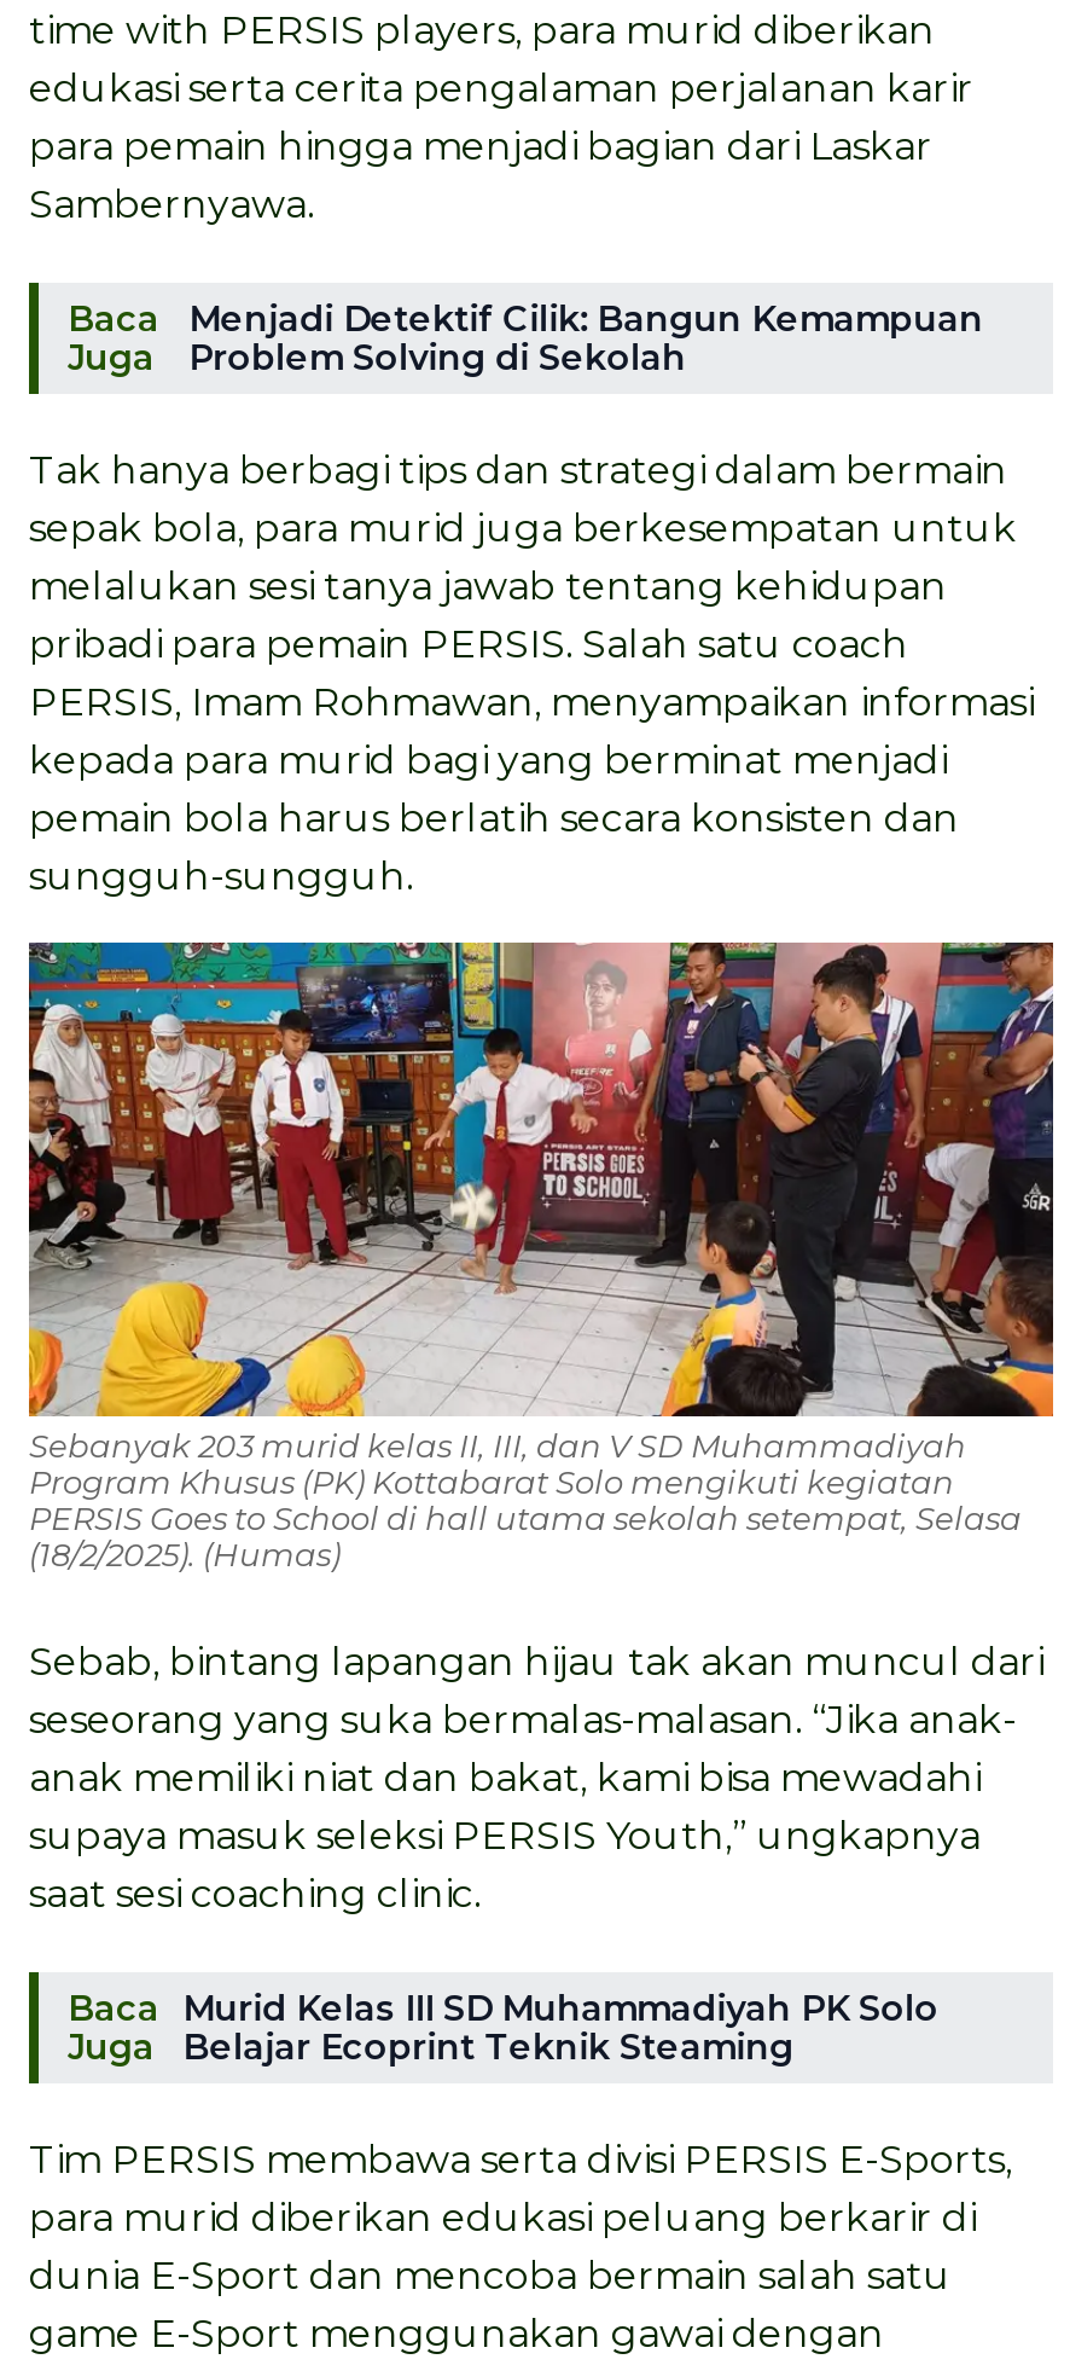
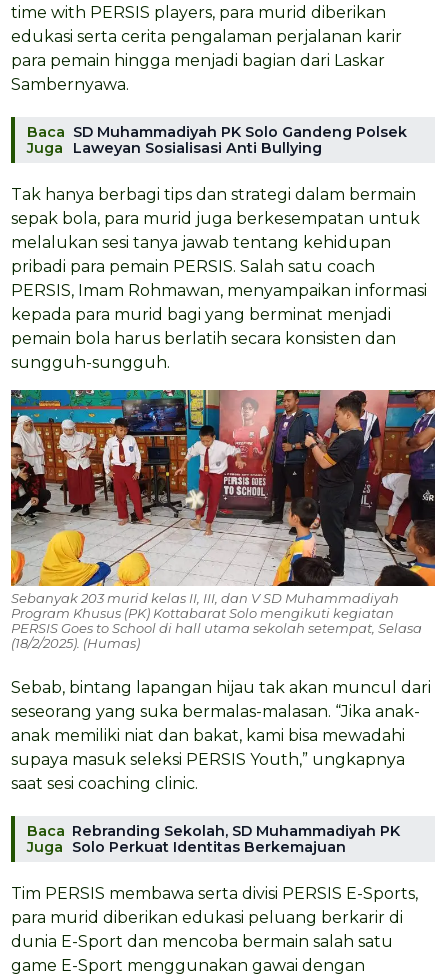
[189,298,983,380] Menjadi Detektif Cilik: Bangun Kemampuan | Problem Solving di Sekolah -> [73,123,407,157] SD Muhammadiyah PK Solo Gandeng Polsek | Laweyan Sosialisasi Anti Bullying
[183,1987,939,2070] Murid Kelas III SD Muhammadiyah PK Solo | Belajar Ecoprint Teknik Steaming -> [72,822,400,856] Rebranding Sekolah, SD Muhammadiyah PK | Solo Perkuat Identitas Berkemajuan

